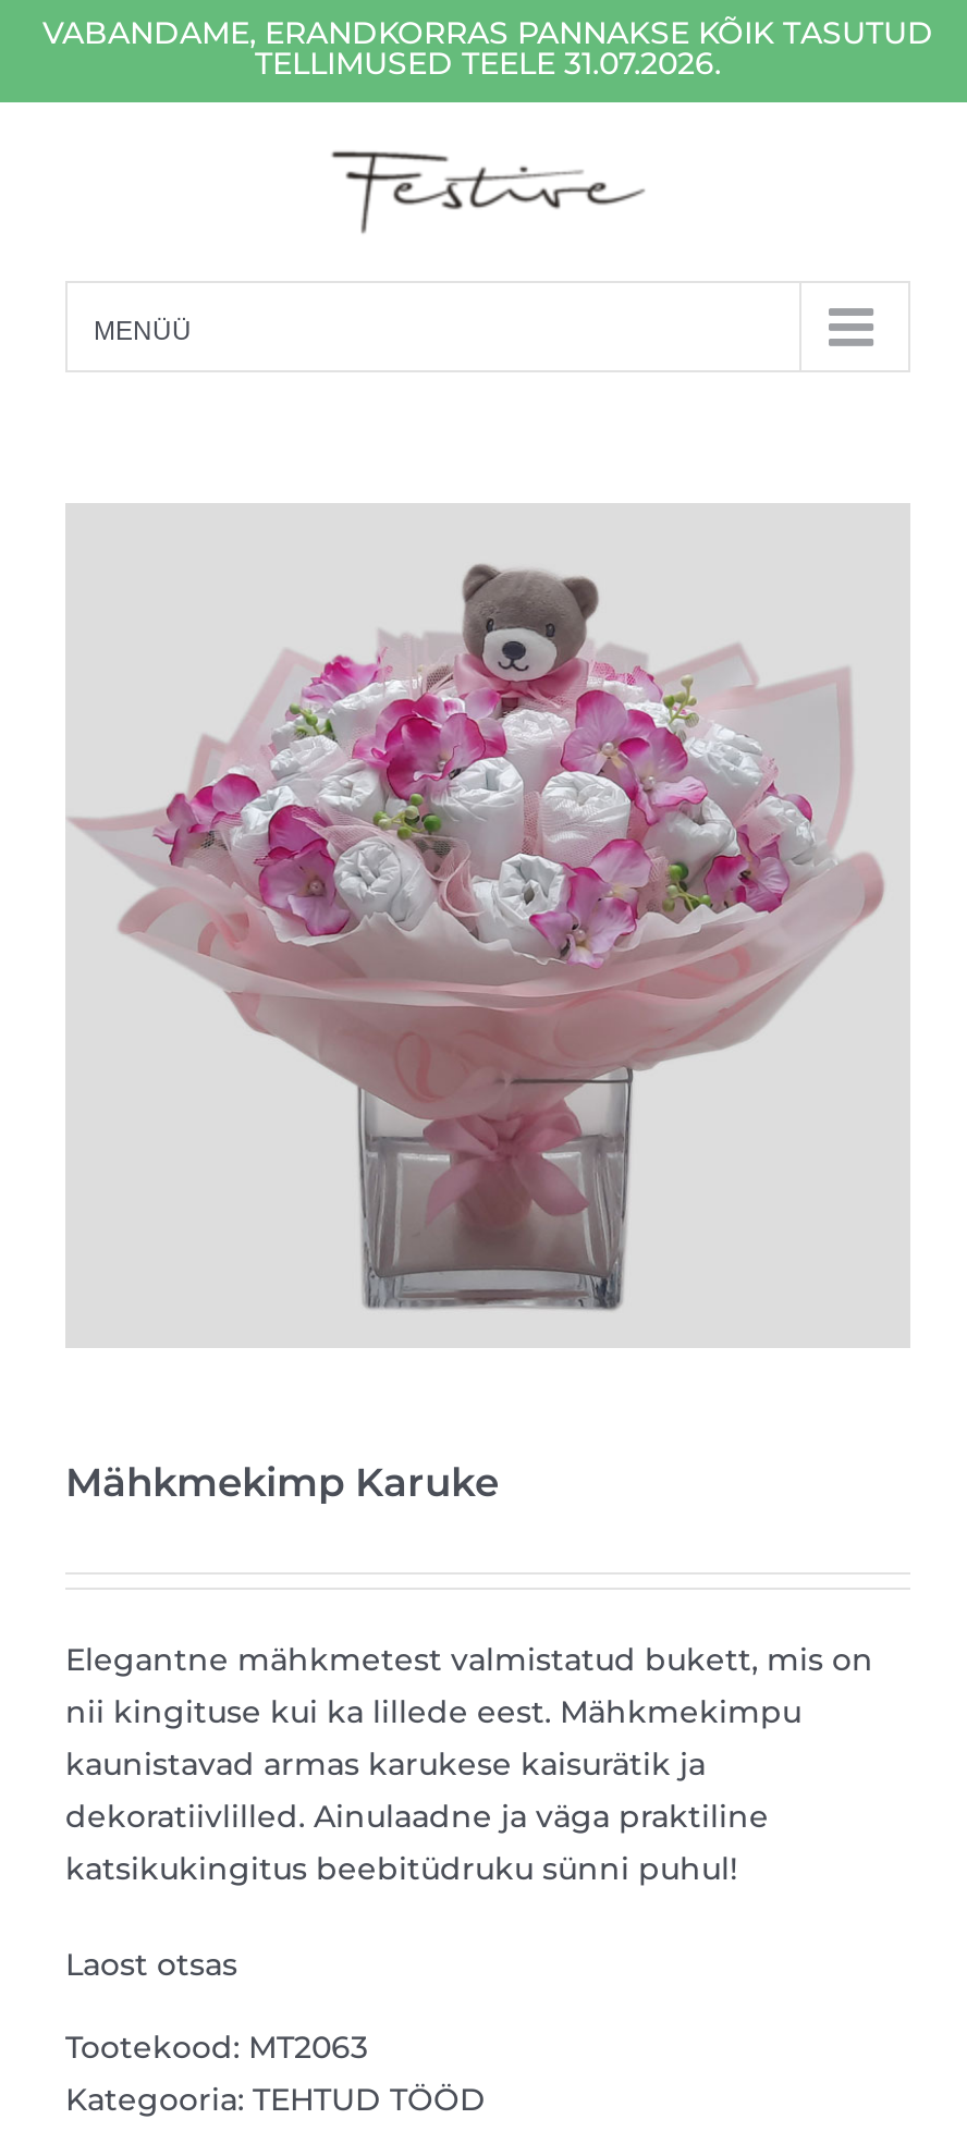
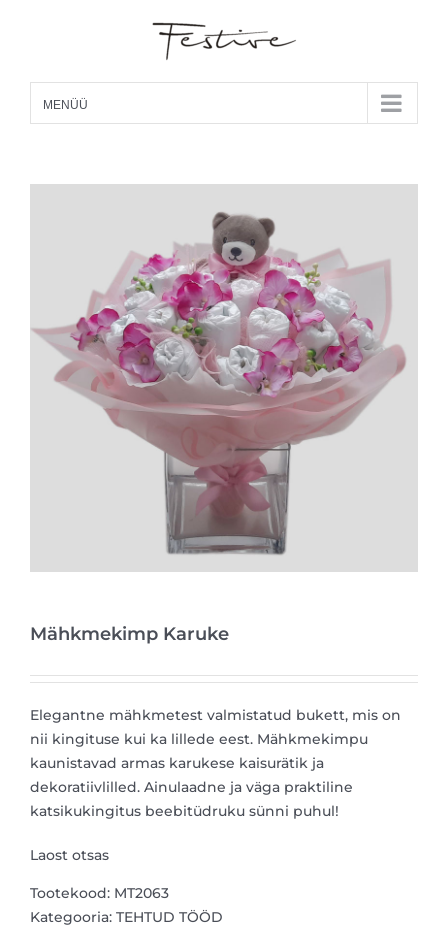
[42,13,933,83] VABANDAME, ERANDKORRAS PANNAKSE KÕIK TASUTUD | TELLIMUSED TEELE 31.07.2026. -> none

